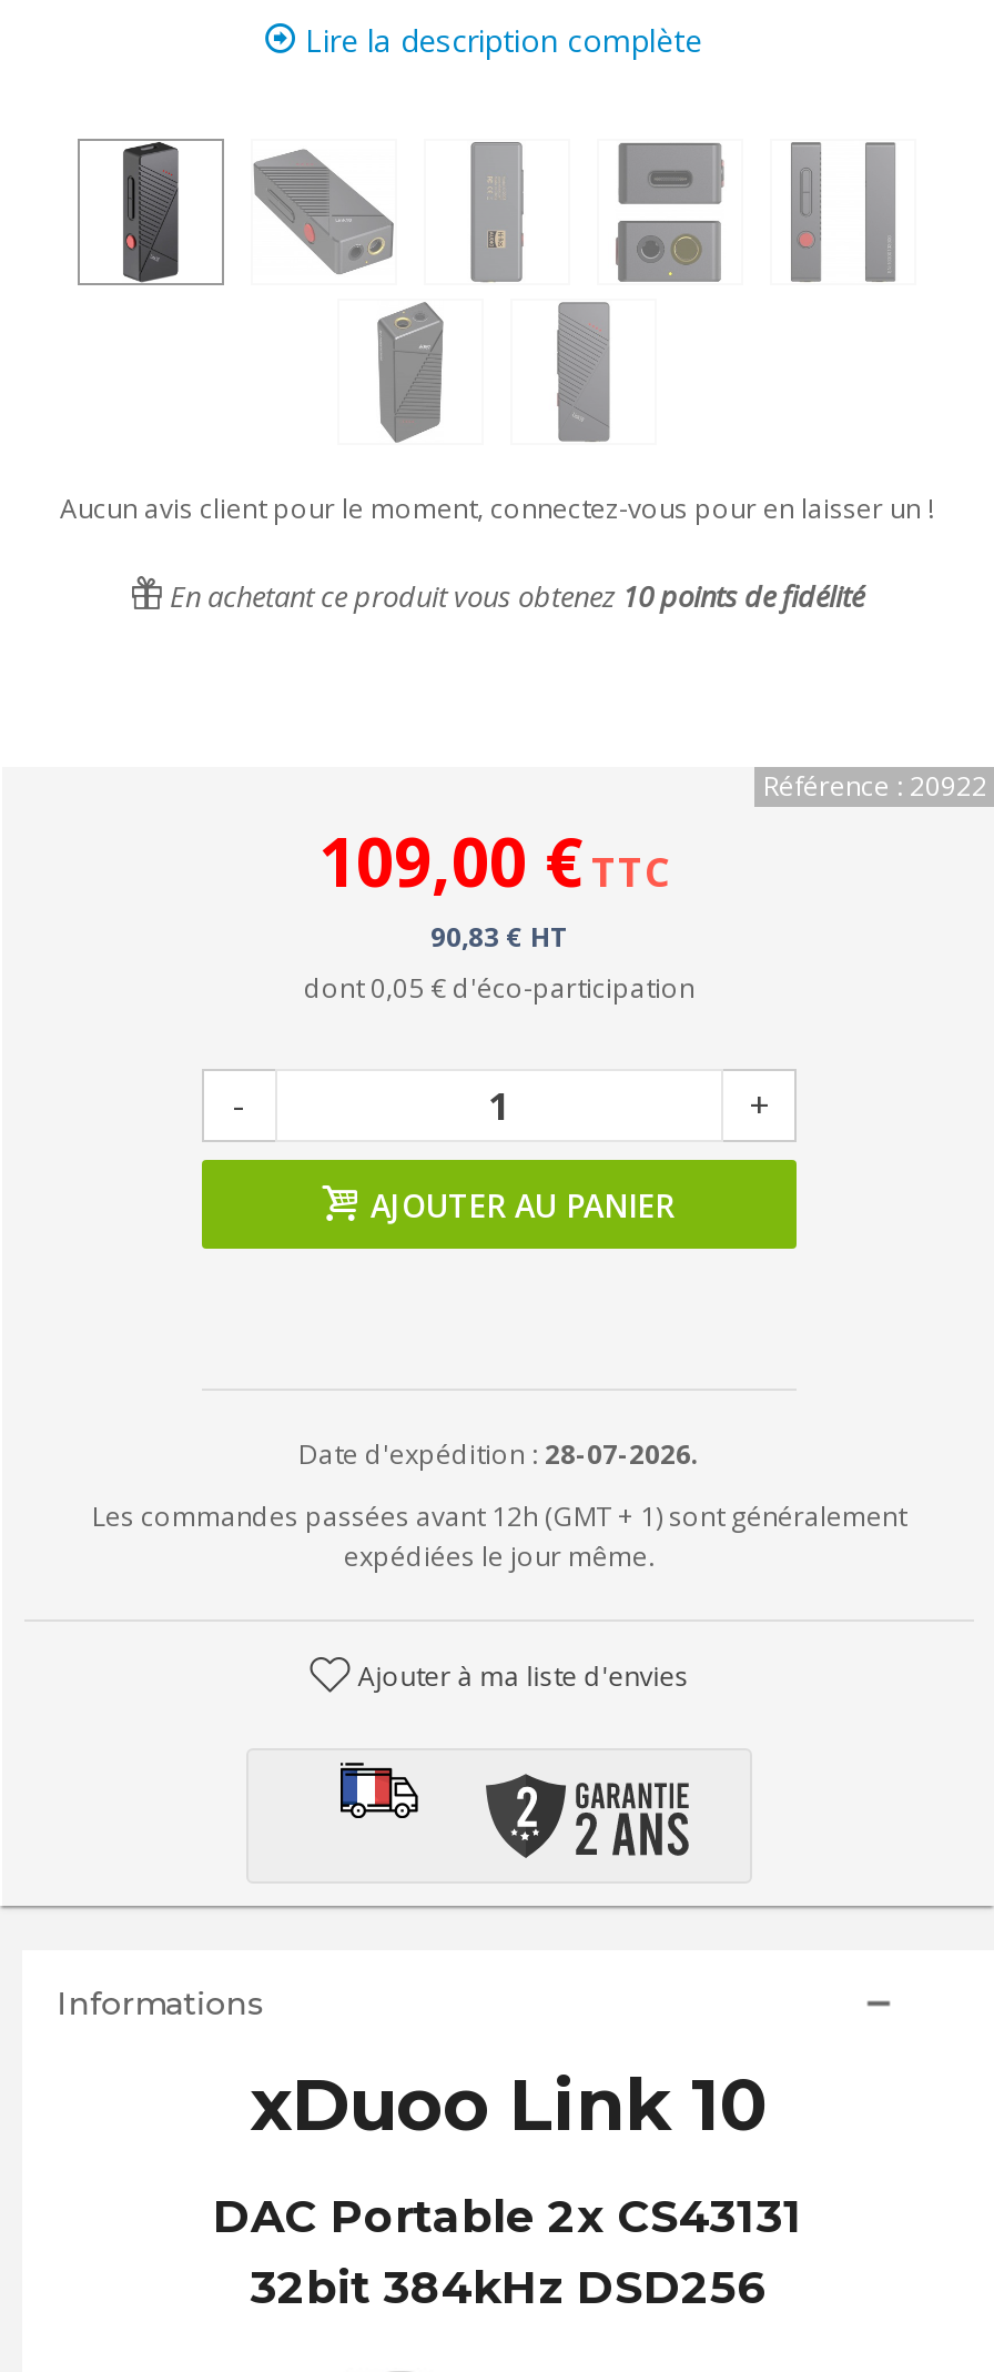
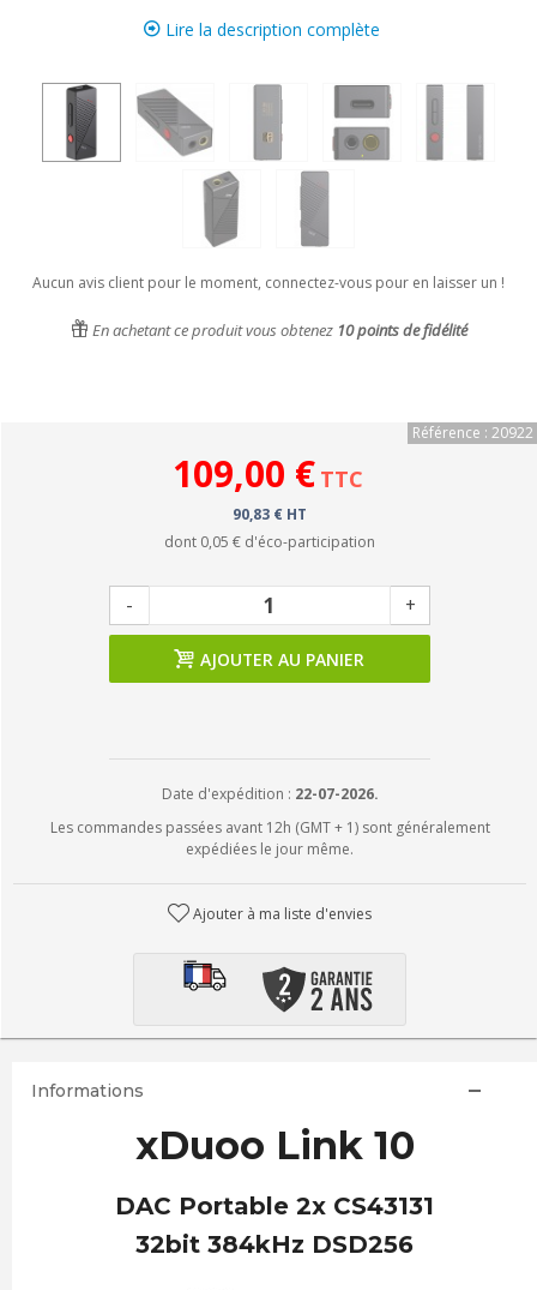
[298,1435,700,1473] Date d'expédition : 28-07-2026. -> [161,784,378,804] Date d'expédition : 22-07-2026.

